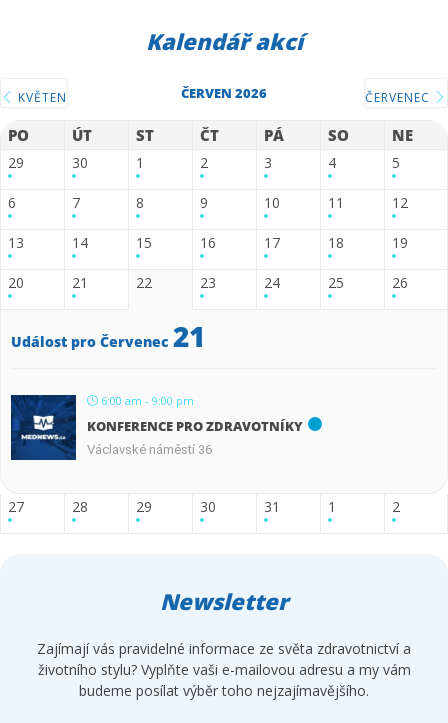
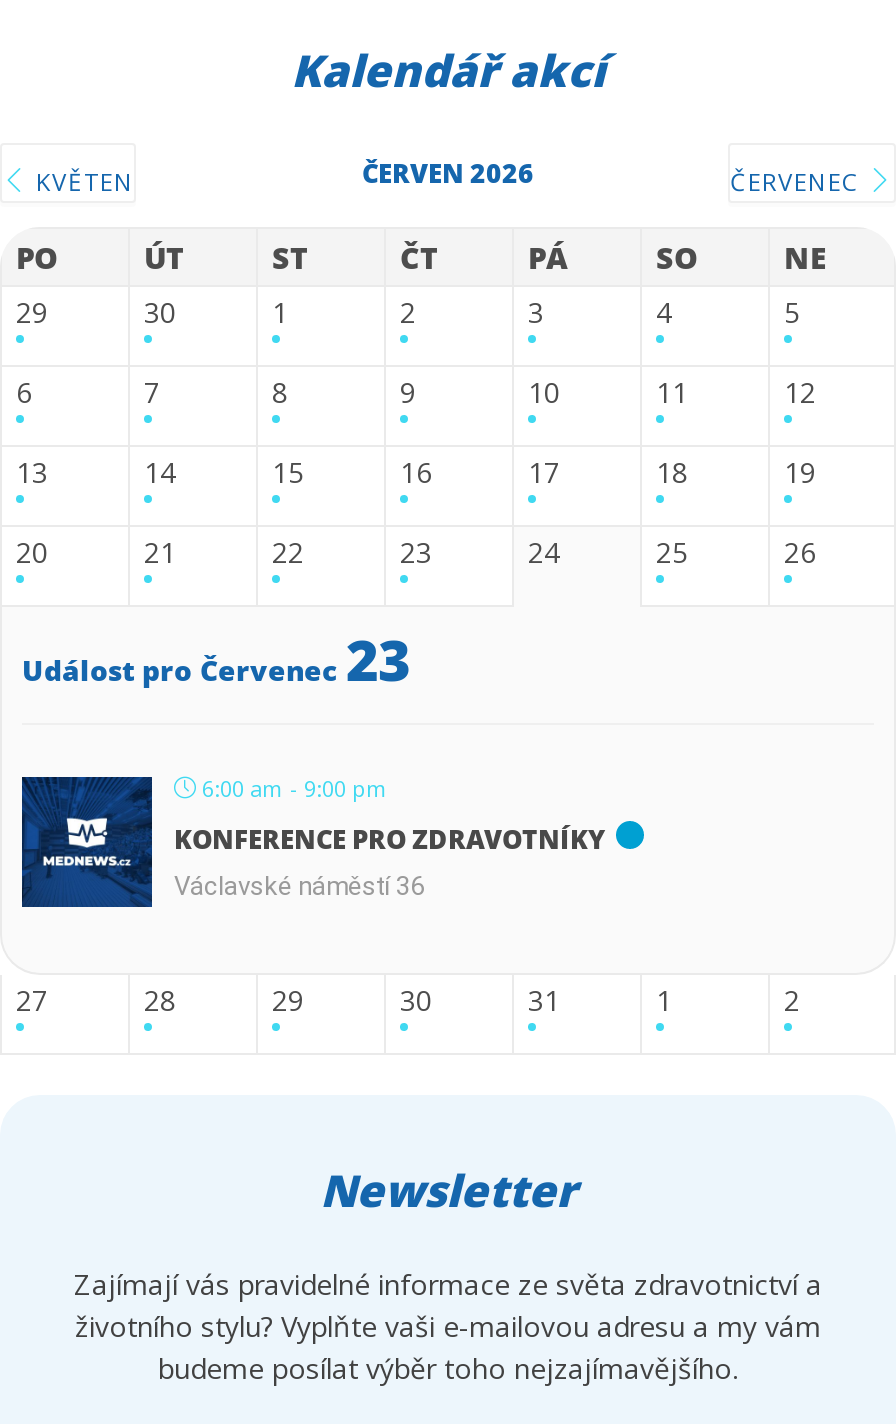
[11,317,205,355] Událost pro Červenec 21 -> [22,622,410,698] Událost pro Červenec 23

